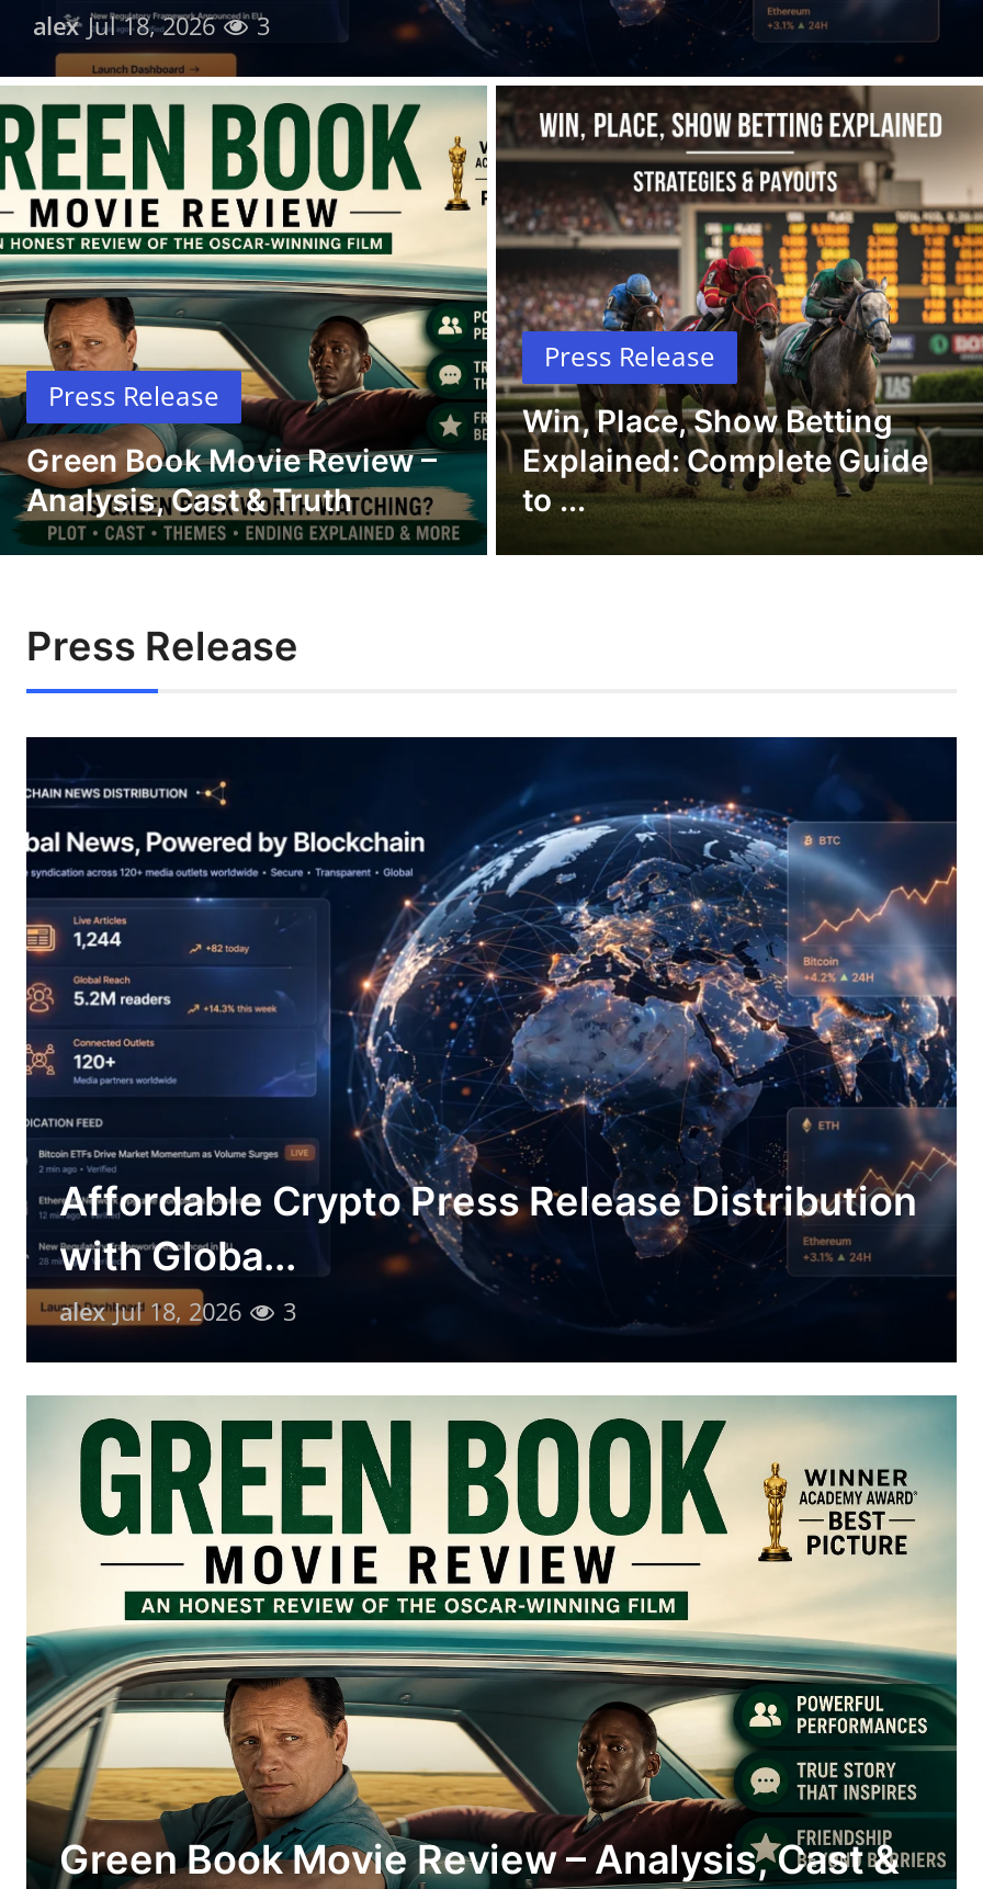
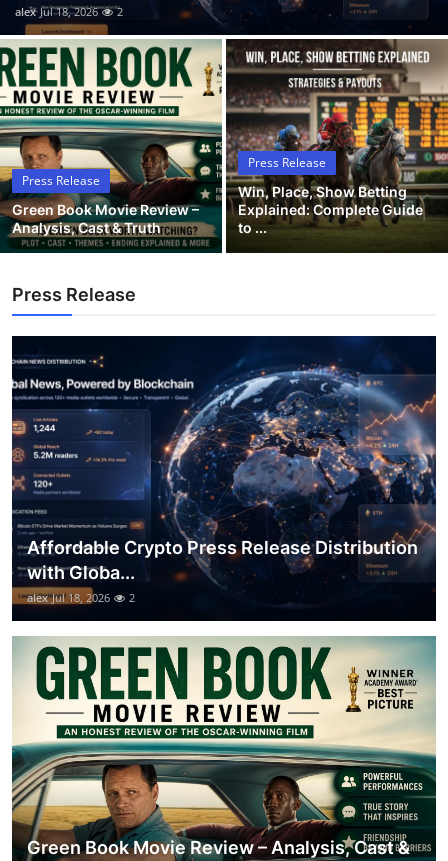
[250,9,270,42] 3 -> [114,4,123,19] 2
[276,1294,296,1327] 3 -> [126,590,135,605] 2

